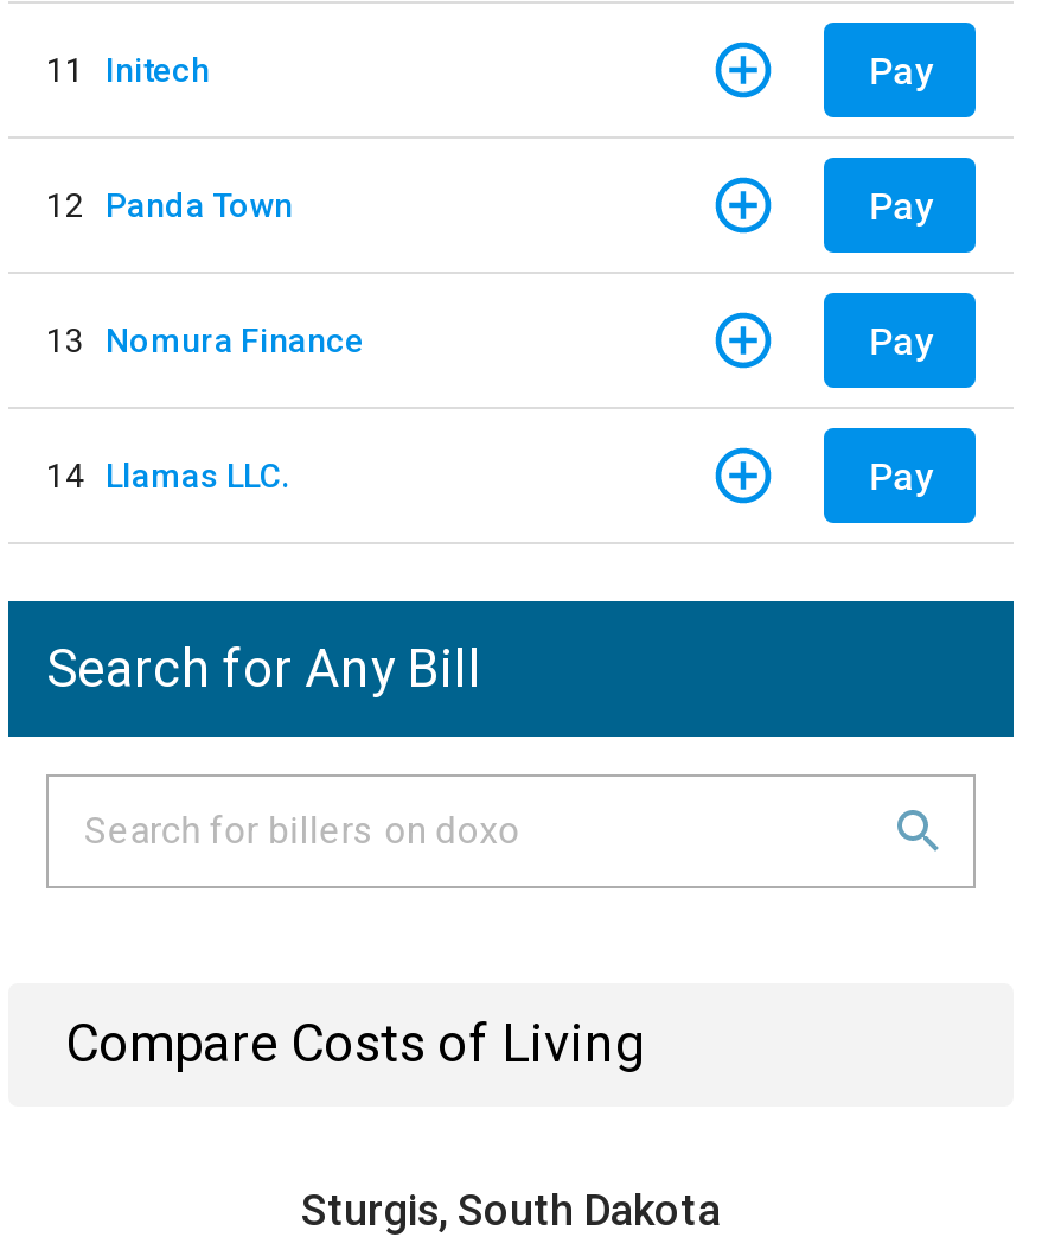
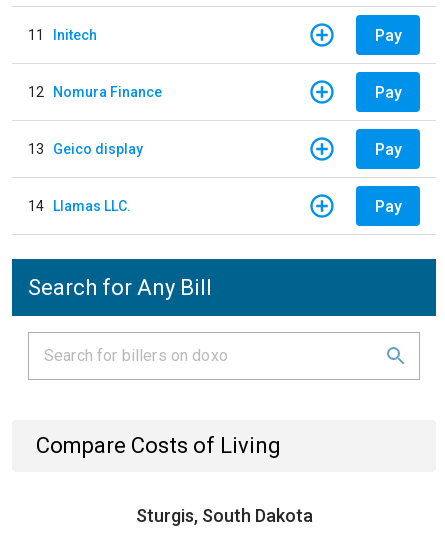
[46,185,293,223] 12 Panda Town -> [28,83,162,99] 12 Nomura Finance
[46,320,364,358] 13 Nomura Finance -> [28,140,143,156] 13 Geico display

